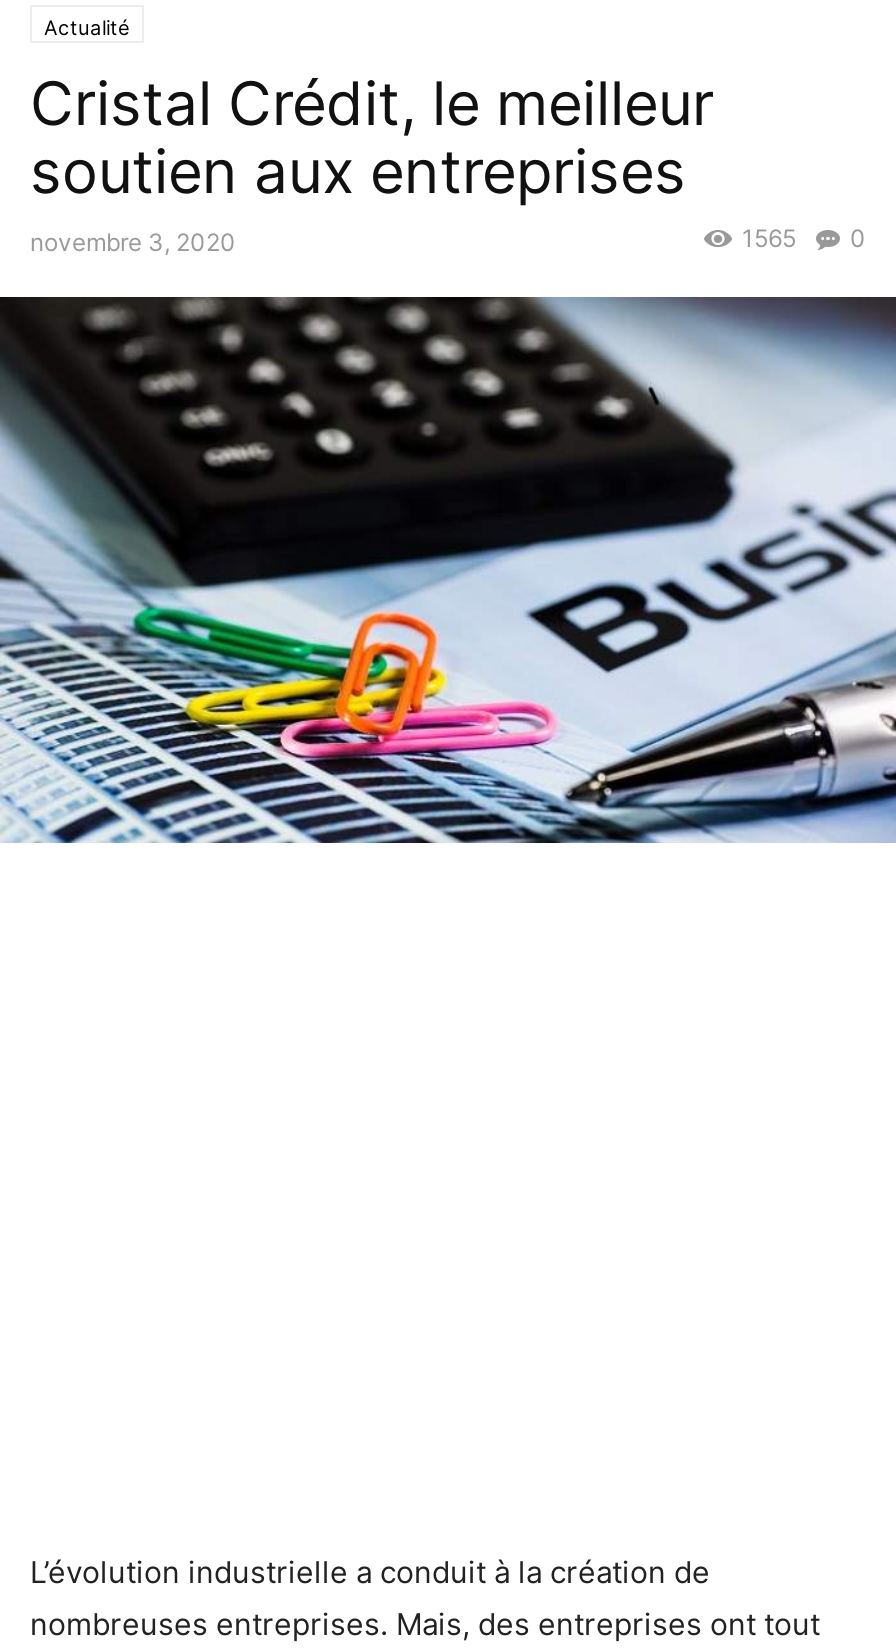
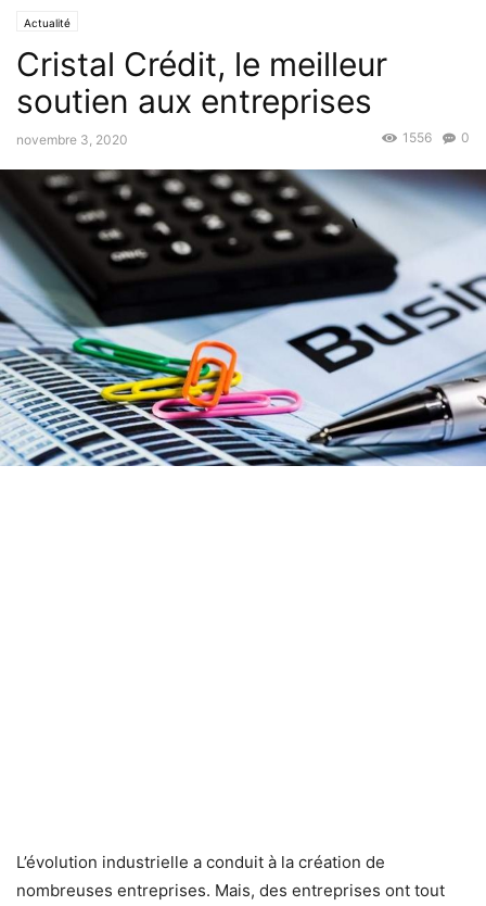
[742,223,866,253] 1565 0 -> [402,129,470,146] 1556 0

